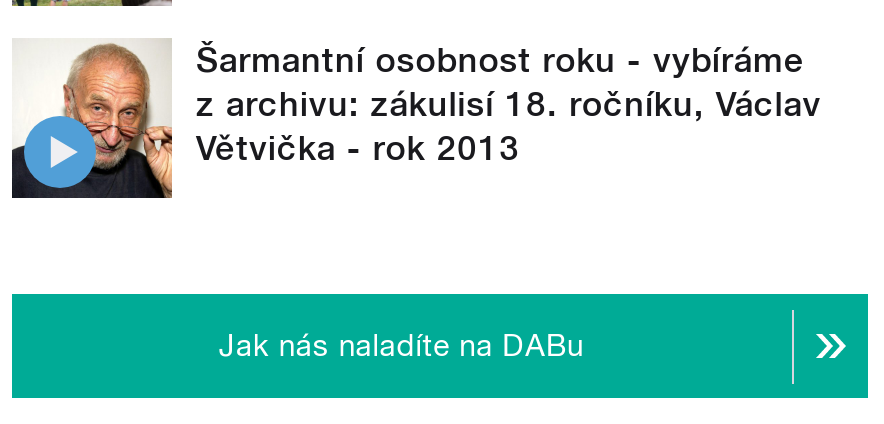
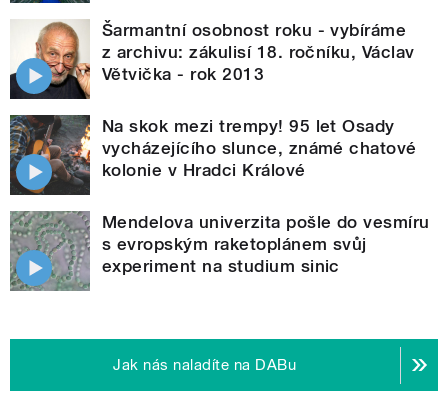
none -> [9,210,90,291] [image]
none -> [10,114,430,276] [image] | Na skok mezi trempy! 95 let Osady | vycházejícího slunce, známé chatové | kolonie v Hradci Králové | Mendelova univerzita pošle do vesmíru | s evropským raketoplánem svůj | experiment na studium sinic

